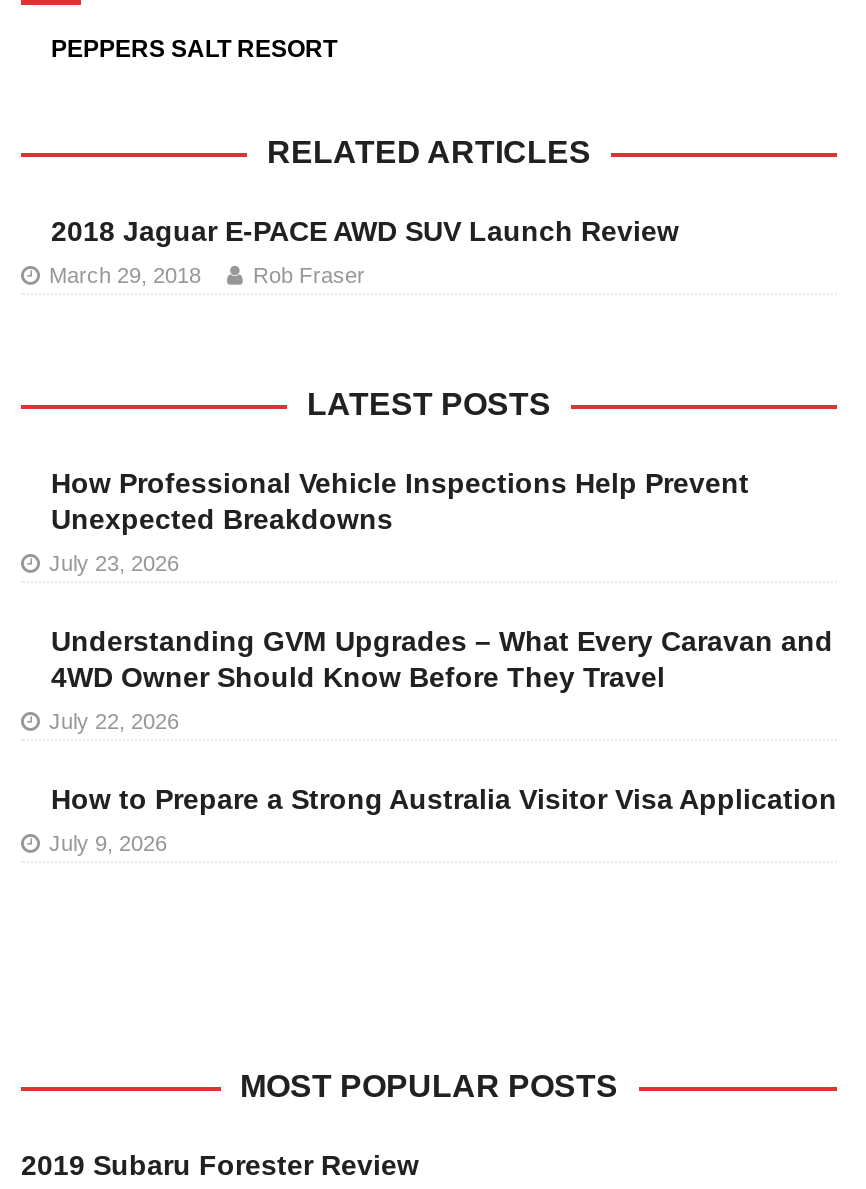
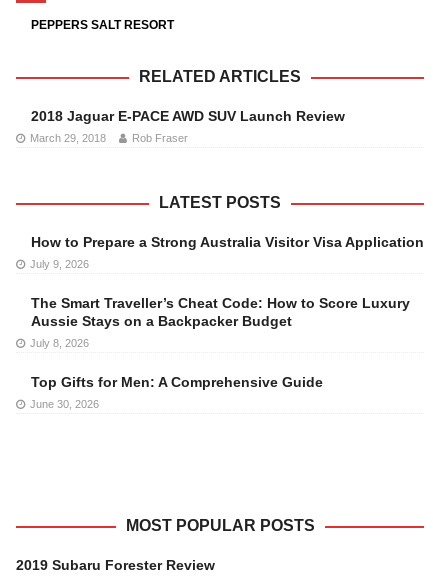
[49,467,833,733] How Professional Vehicle Inspections Help Prevent | Unexpected Breakdowns | July 23, 2026 | Understanding GVM Upgrades – What Every Caravan and | 4WD Owner Should Know Before They Travel | July 22, 2026 -> none
moved [49,783,837,855] -> [30,234,424,270]: How to Prepare a Strong Australia Visitor Visa Application | July 9, 2026
none -> [30,295,410,410] The Smart Traveller’s Cheat Code: How to Score Luxury | Aussie Stays on a Backpacker Budget | July 8, 2026 | Top Gifts for Men: A Comprehensive Guide | June 30, 2026

